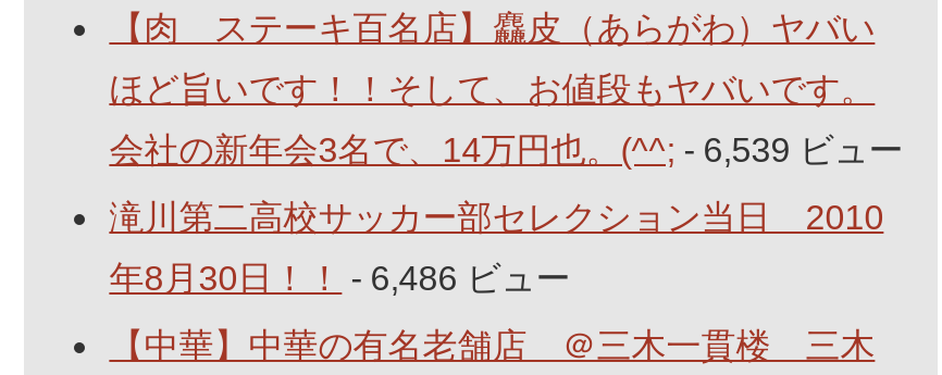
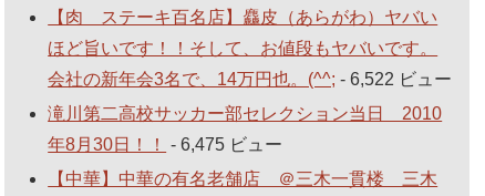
[109,132,903,168] 会社の新年会3名で、14万円也。(^^; - 6,539 ビュー -> [48,70,452,89] 会社の新年会3名で、14万円也。(^^; - 6,522 ビュー
[109,260,570,297] 年8月30日！！- 6,486 ビュー -> [48,135,283,154] 年8月30日！！- 6,475 ビュー

